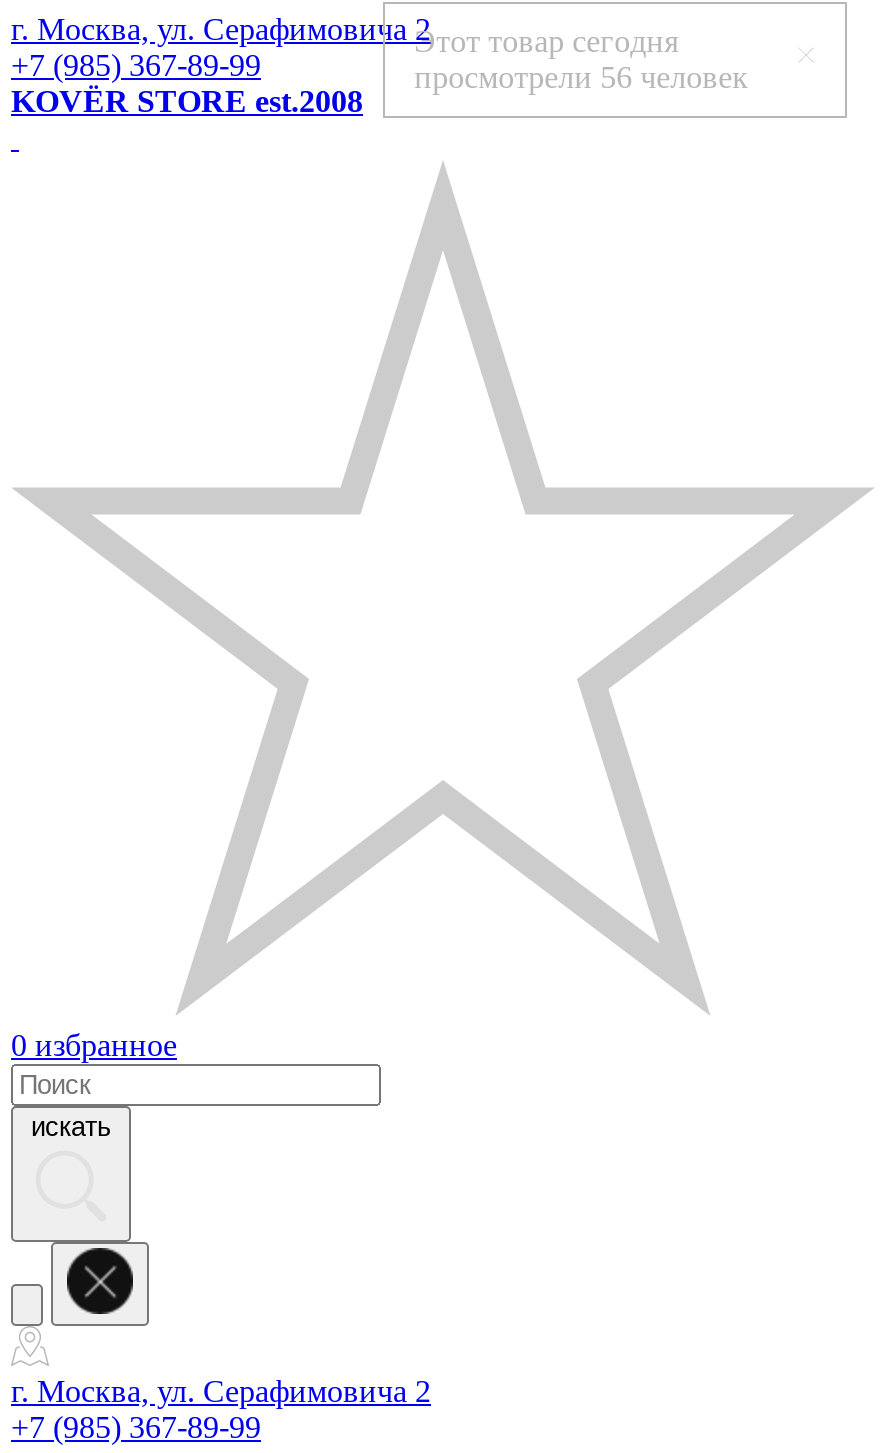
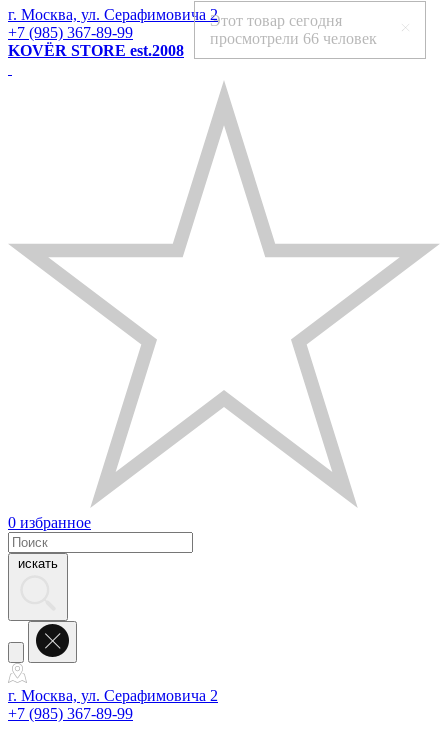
[414,60,748,94] просмотрели 56 человек -> [210,30,377,47] просмотрели 66 человек

